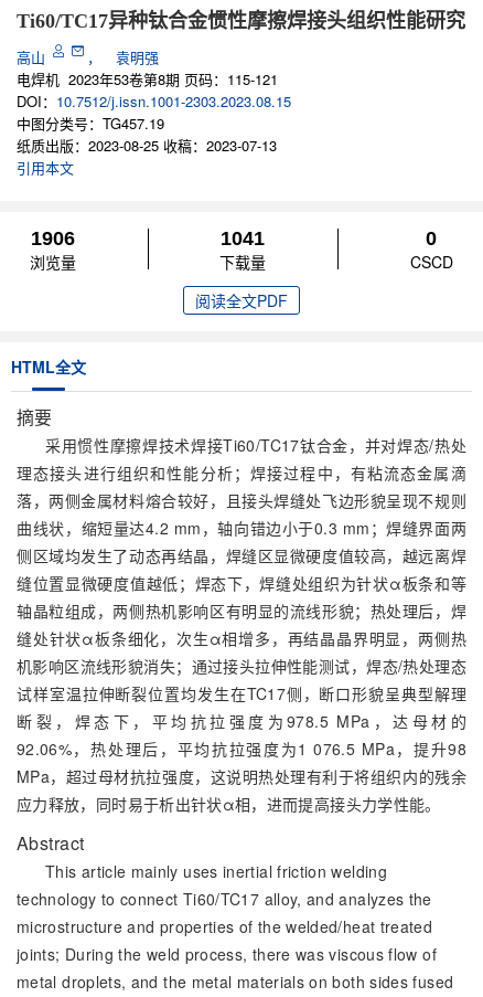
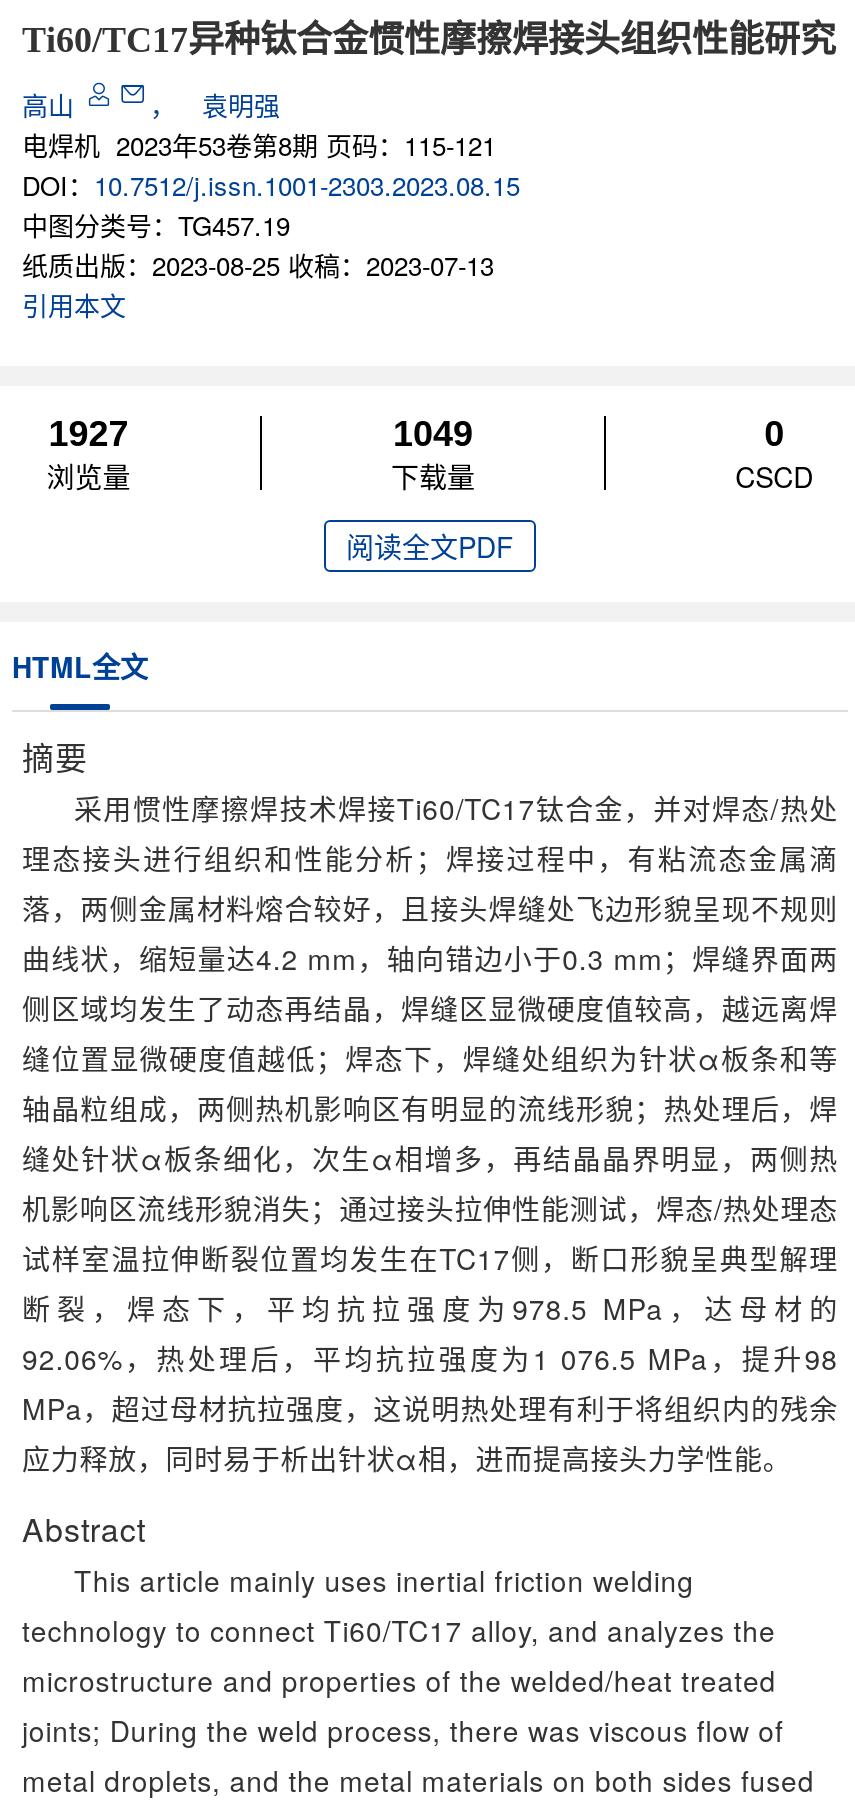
[31,227,75,250] 1906 -> [49,414,129,454] 1927
[221,227,265,250] 1041 -> [393,414,473,454] 1049

